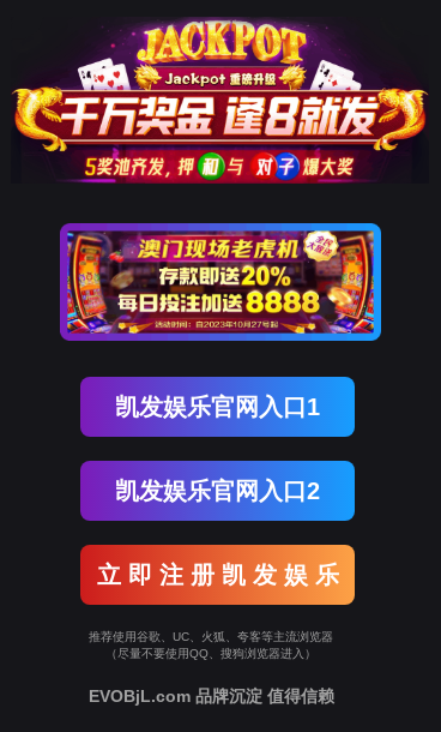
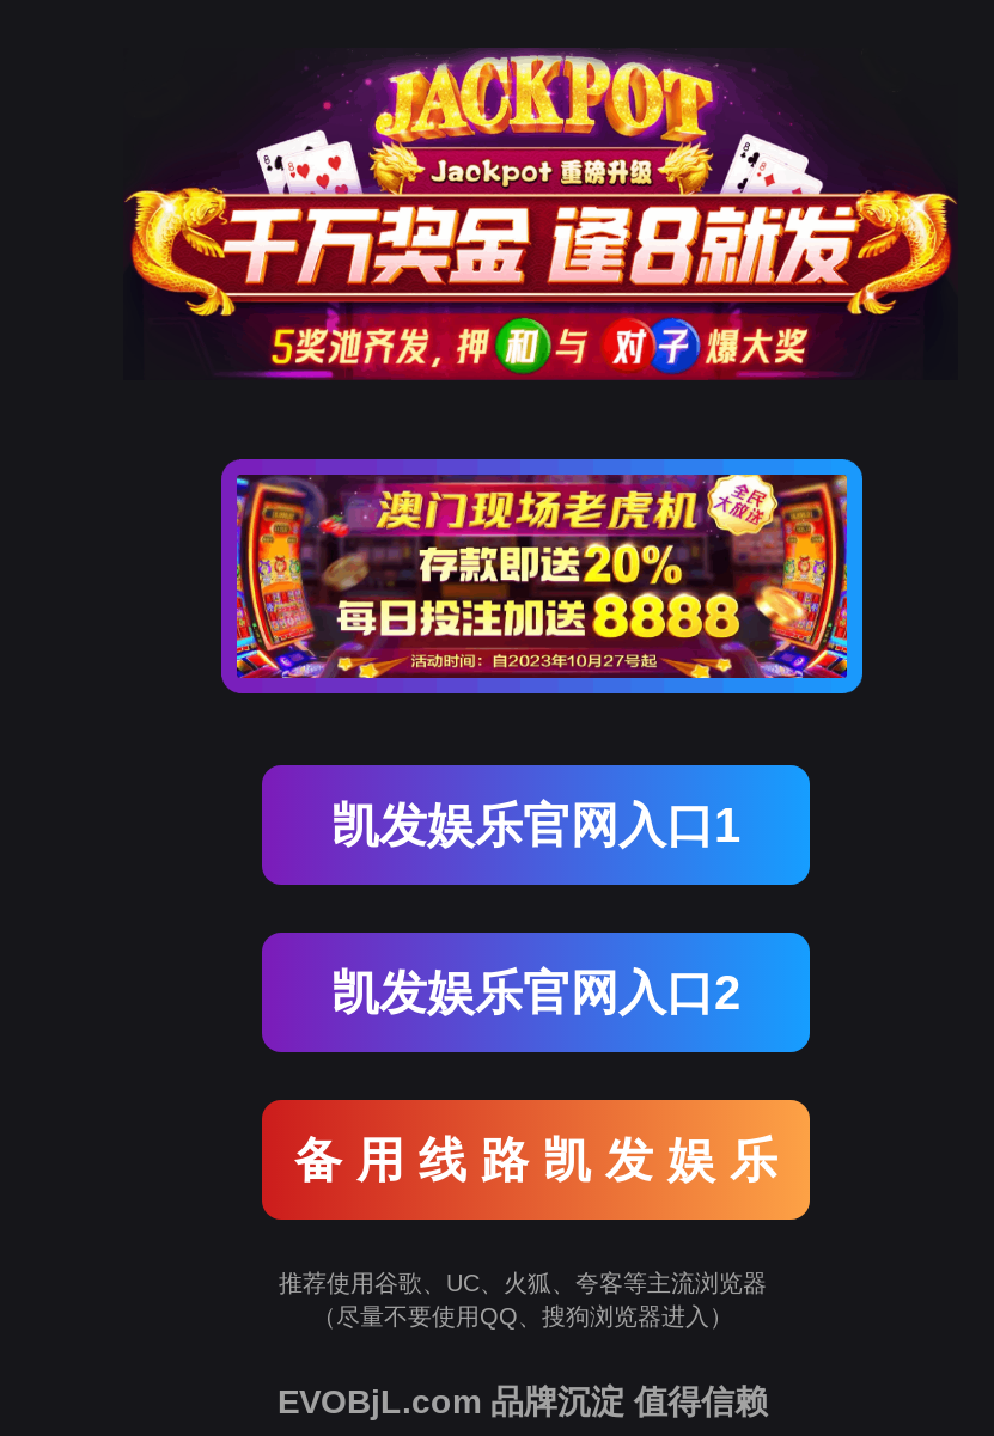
[96,561,339,588] 立 即 注 册 凯 发 娱 乐 -> [294,1133,777,1186] 备 用 线 路 凯 发 娱 乐

